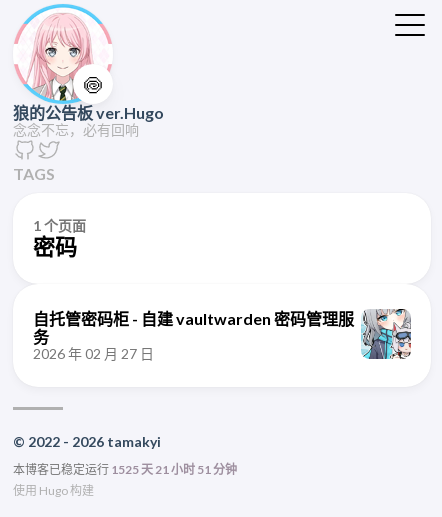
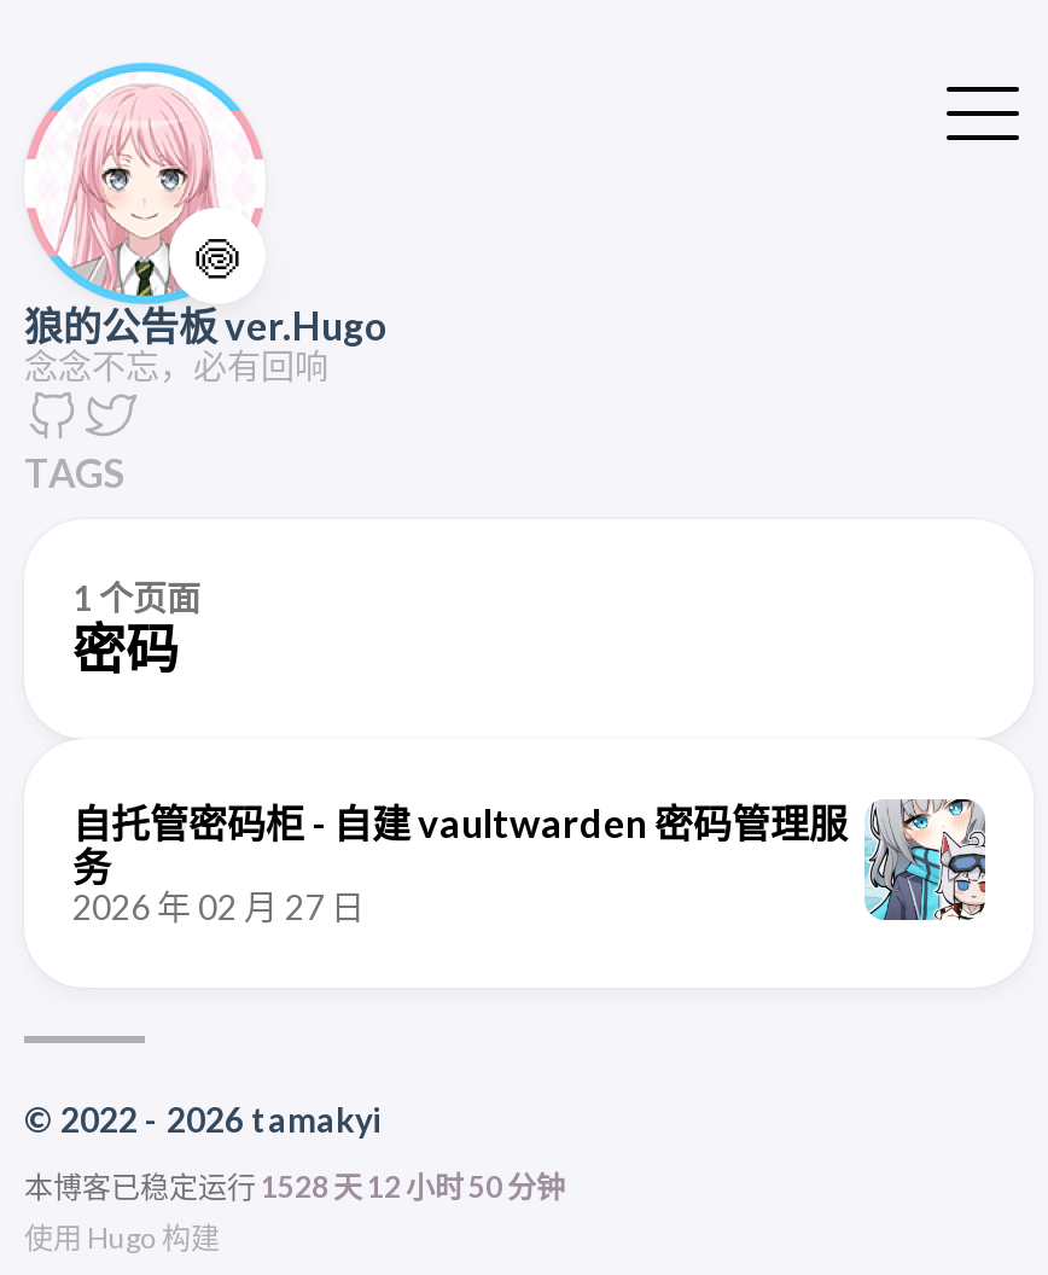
[13,462,237,477] 本博客已稳定运行1525 天 21 小时 51 分钟 -> [24,1169,565,1205] 本博客已稳定运行1528 天 12 小时 50 分钟

